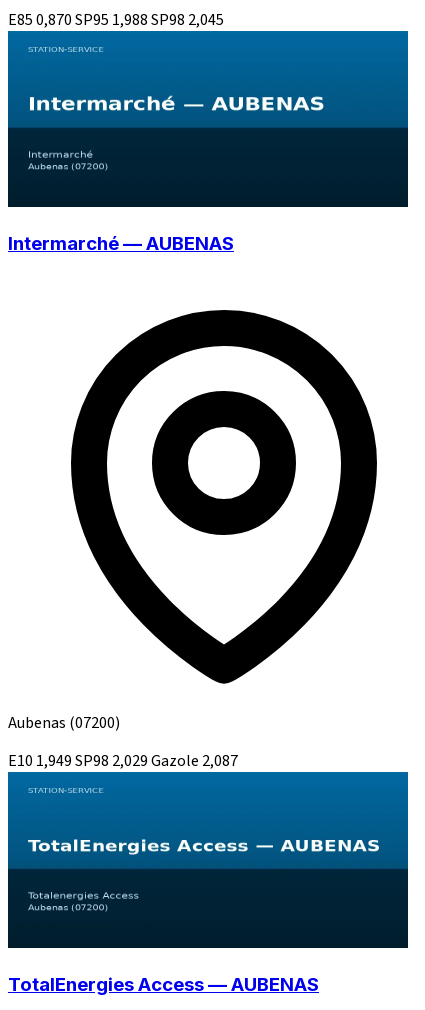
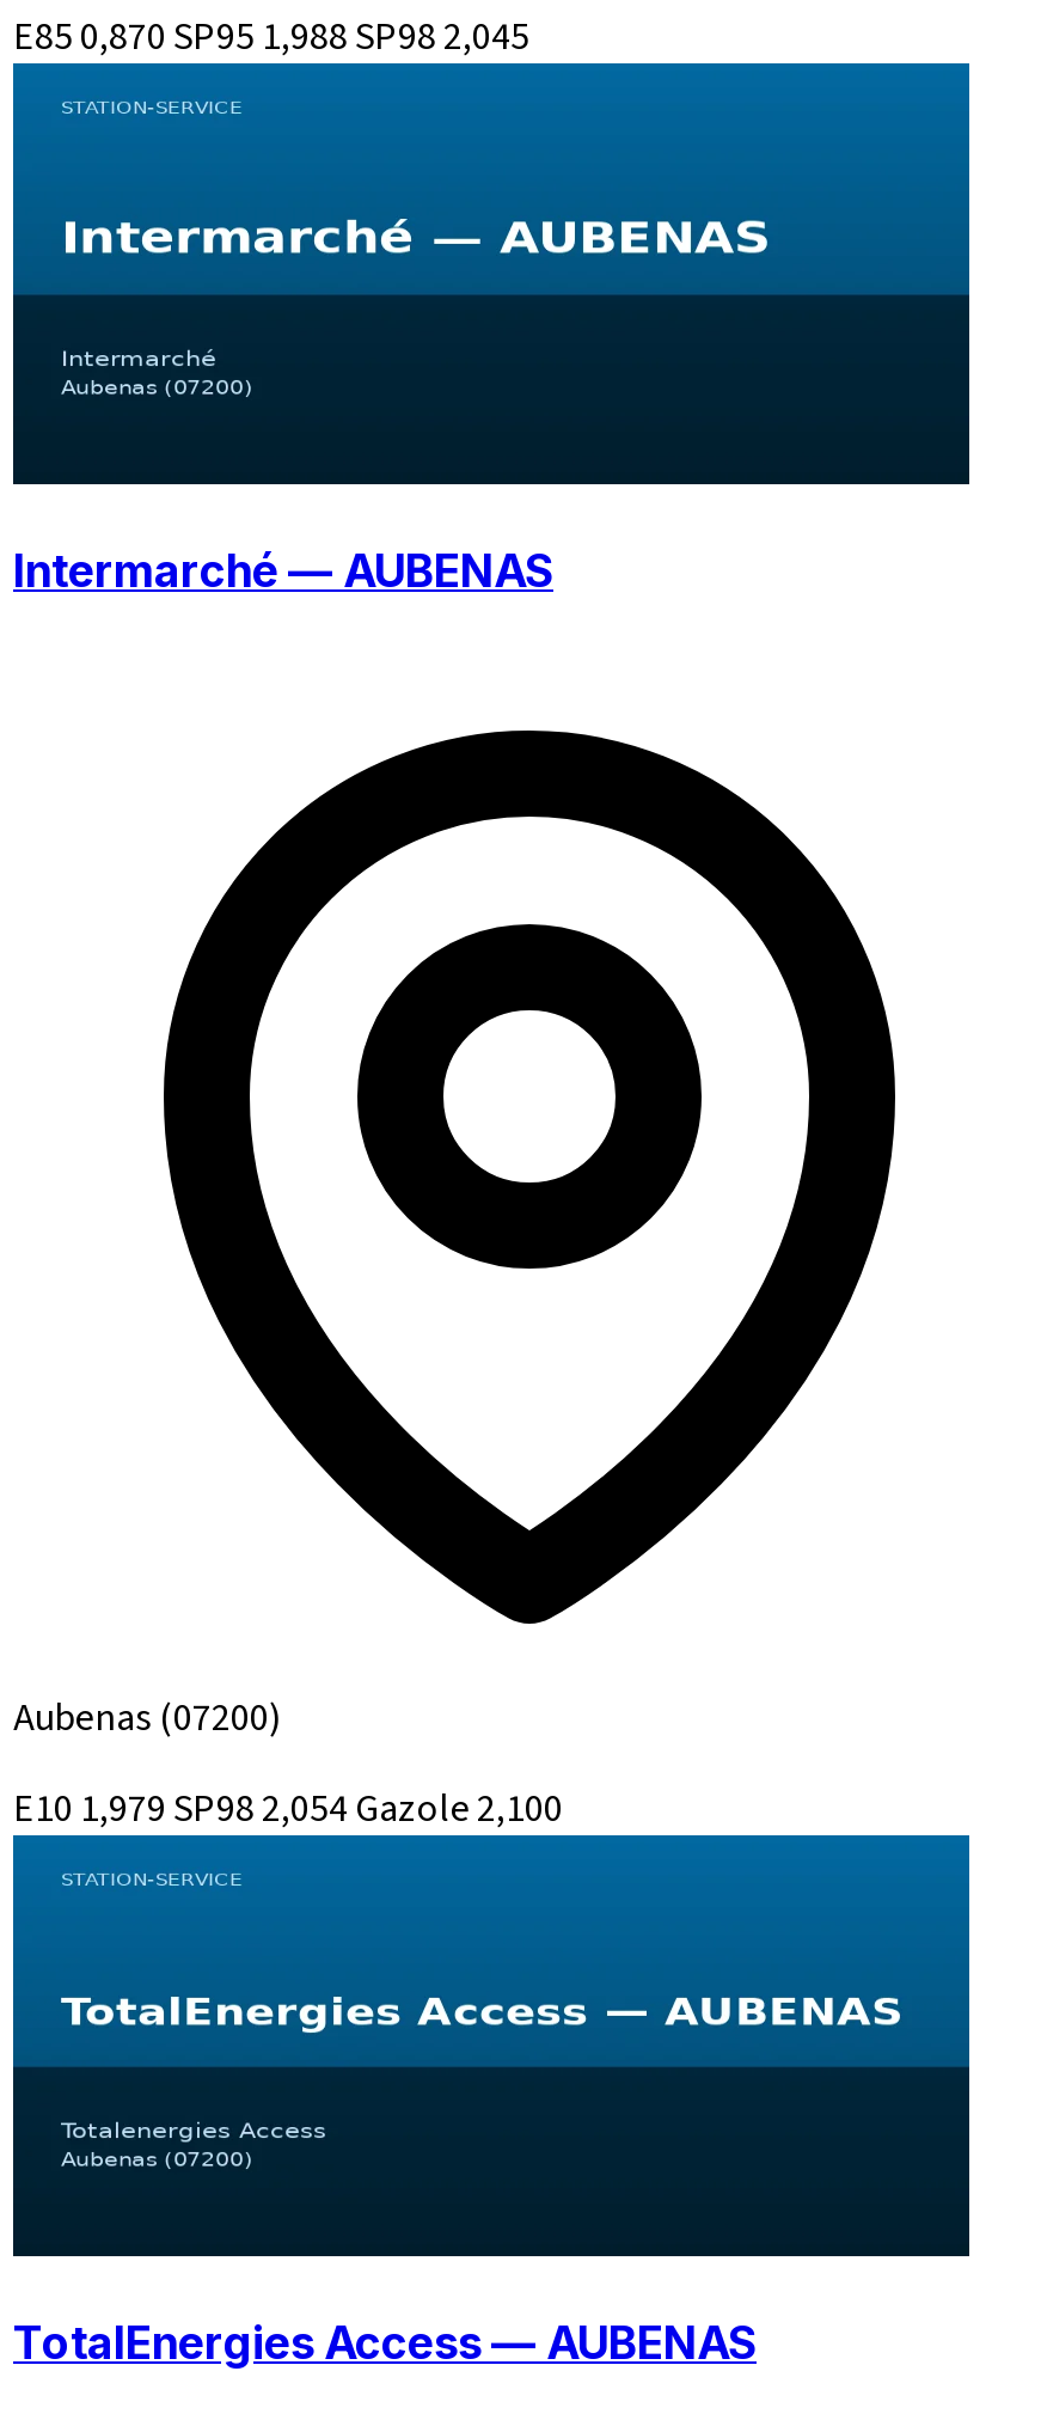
[8,750,238,772] E10 1,949 SP98 2,029 Gazole 2,087 -> [13,1782,563,1835] E10 1,979 SP98 2,054 Gazole 2,100

